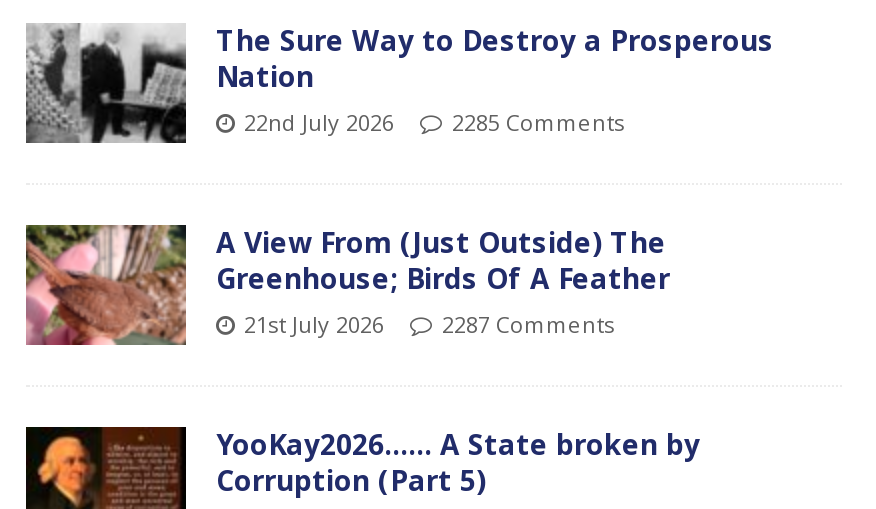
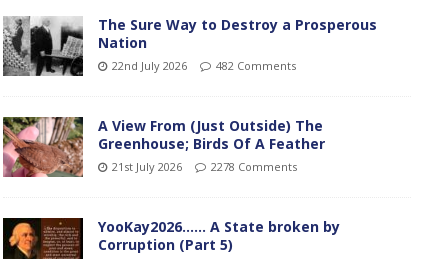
[244,106,624,136] 22nd July 2026 2285 Comments -> [112,58,296,73] 22nd July 2026 482 Comments
[244,308,614,338] 21st July 2026 2287 Comments -> [112,159,297,174] 21st July 2026 2278 Comments

